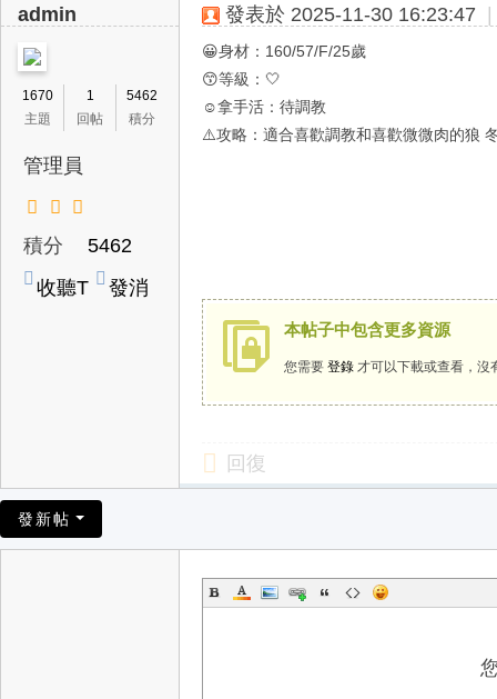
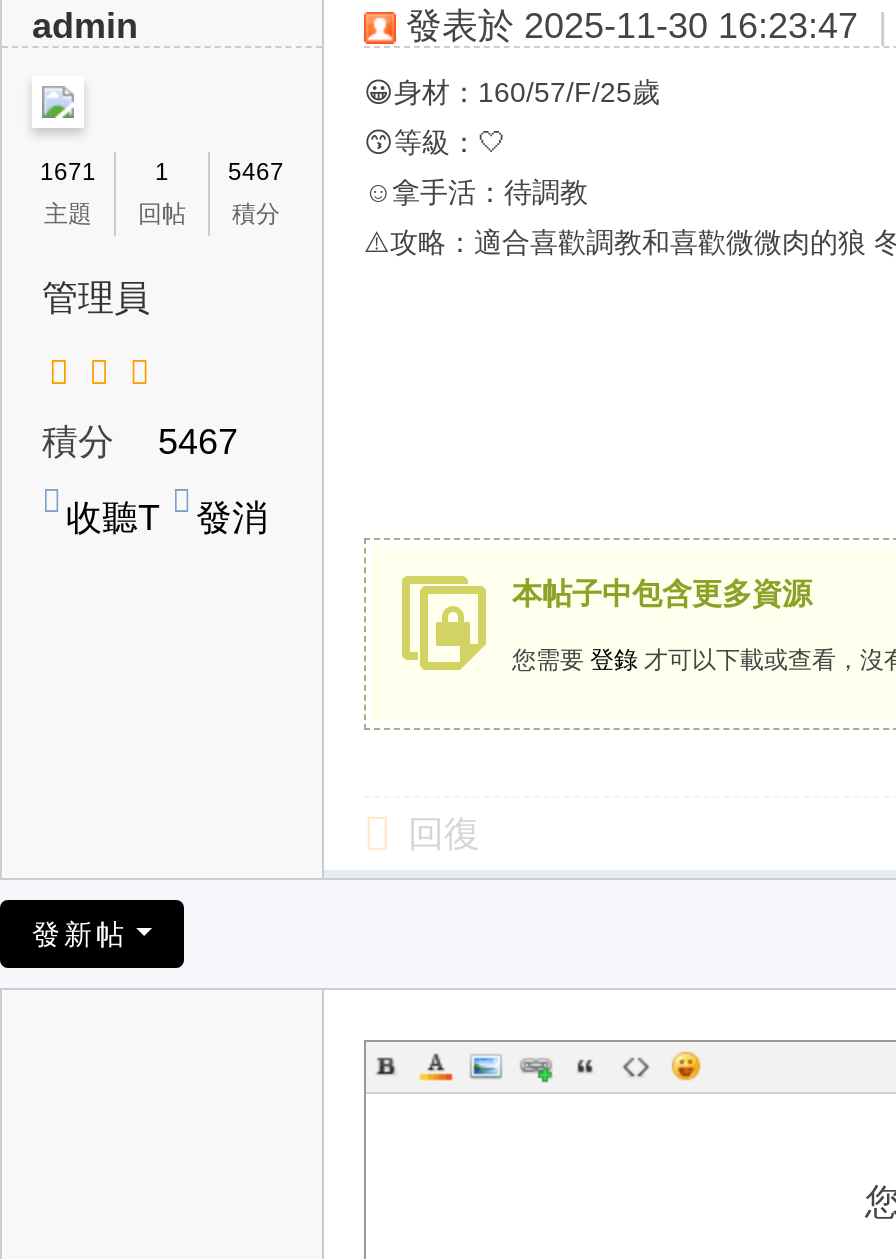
[22,88,53,103] 1670 -> [40,158,96,186] 1671
[126,88,158,103] 5462 -> [228,158,284,186] 5467
[88,234,132,257] 5462 -> [158,422,238,462] 5467

